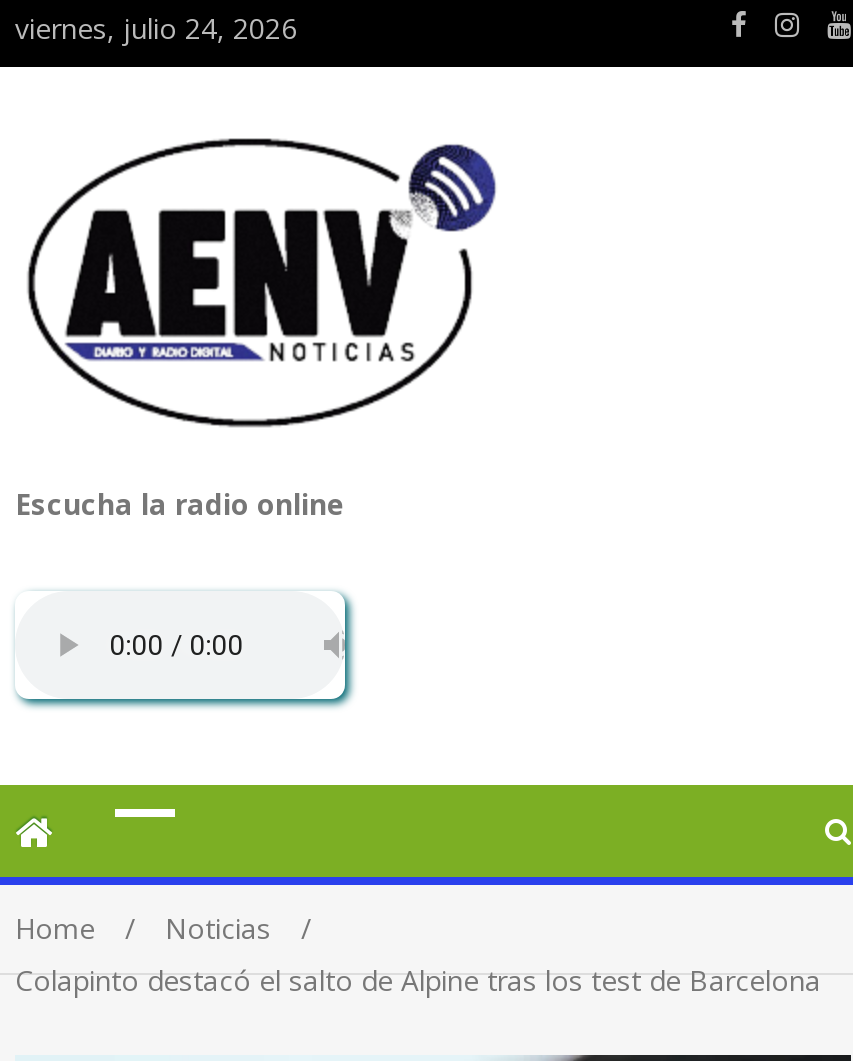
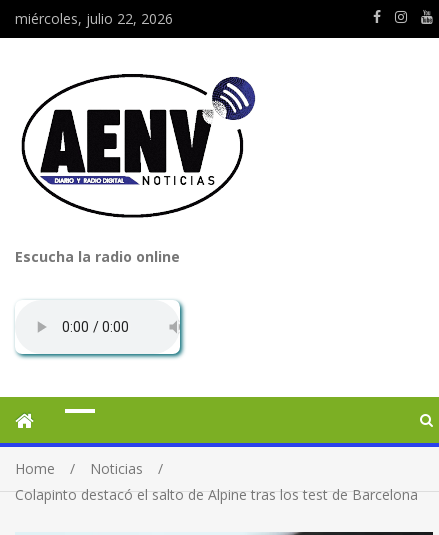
[15,9,297,47] viernes, julio 24, 2026 -> [15,9,173,28] miércoles, julio 22, 2026

